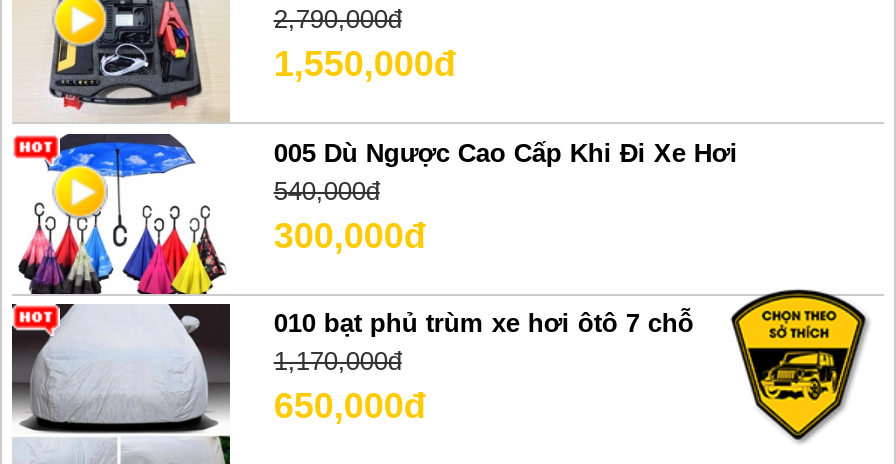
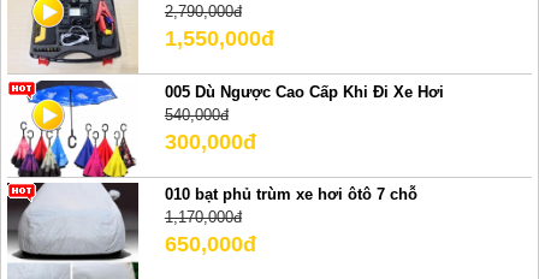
[730,288,870,444] [image] -> none

